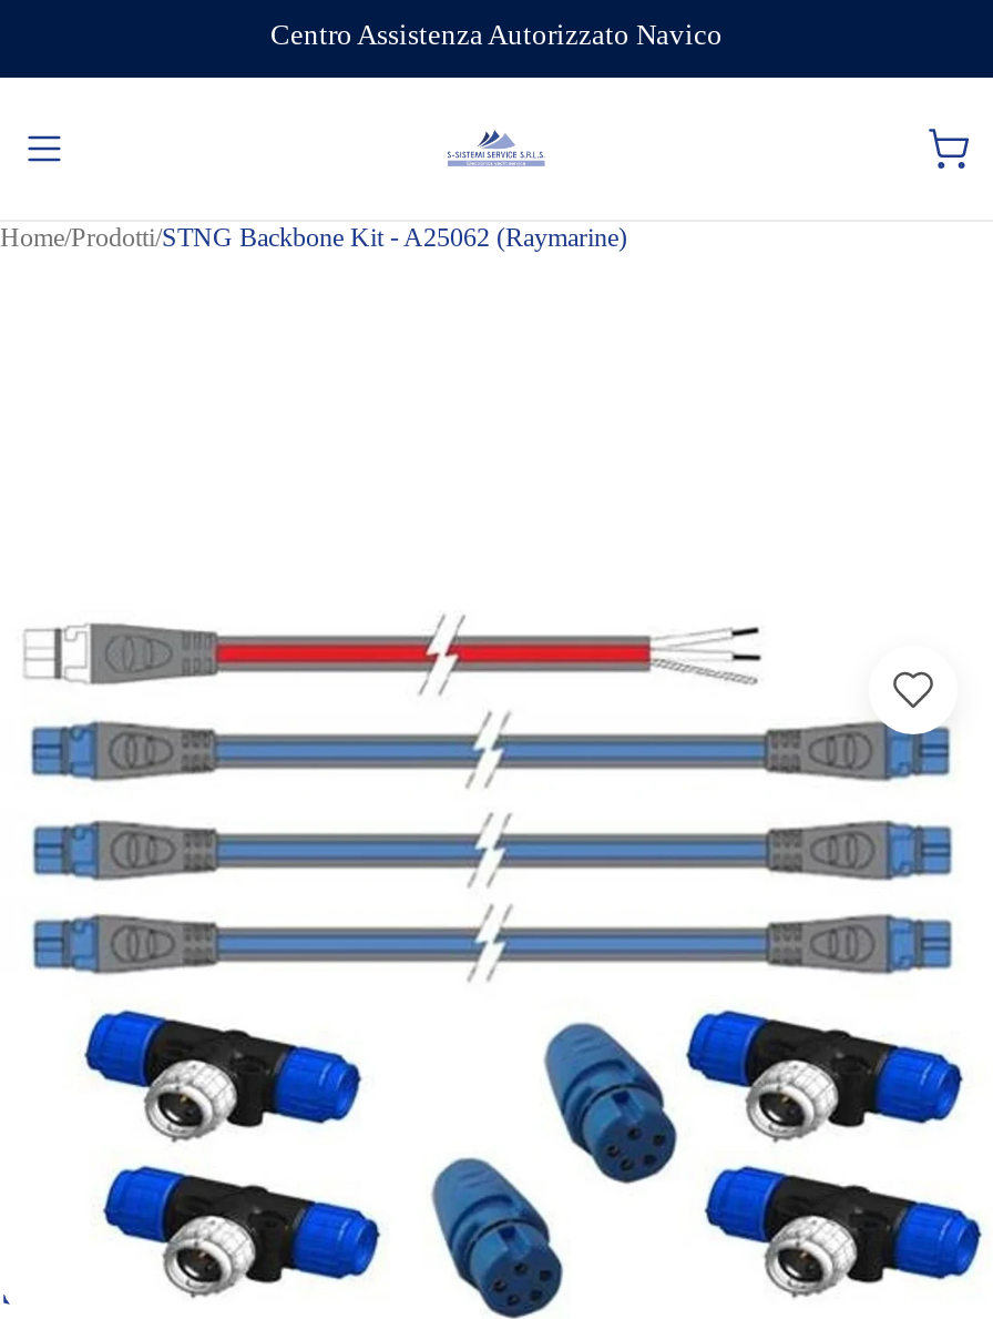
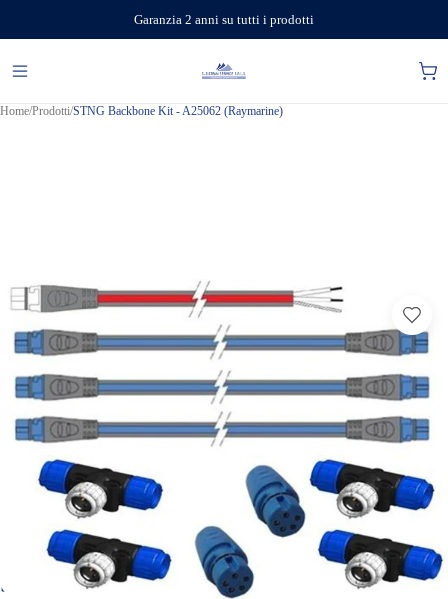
[270,17,723,50] Centro Assistenza Autorizzato Navico -> [134,11,314,26] Garanzia 2 anni su tutti i prodotti

